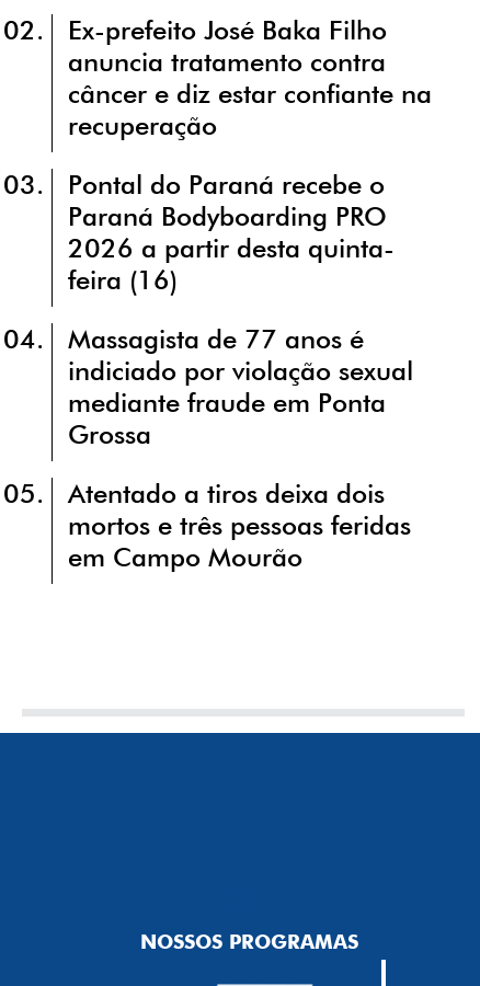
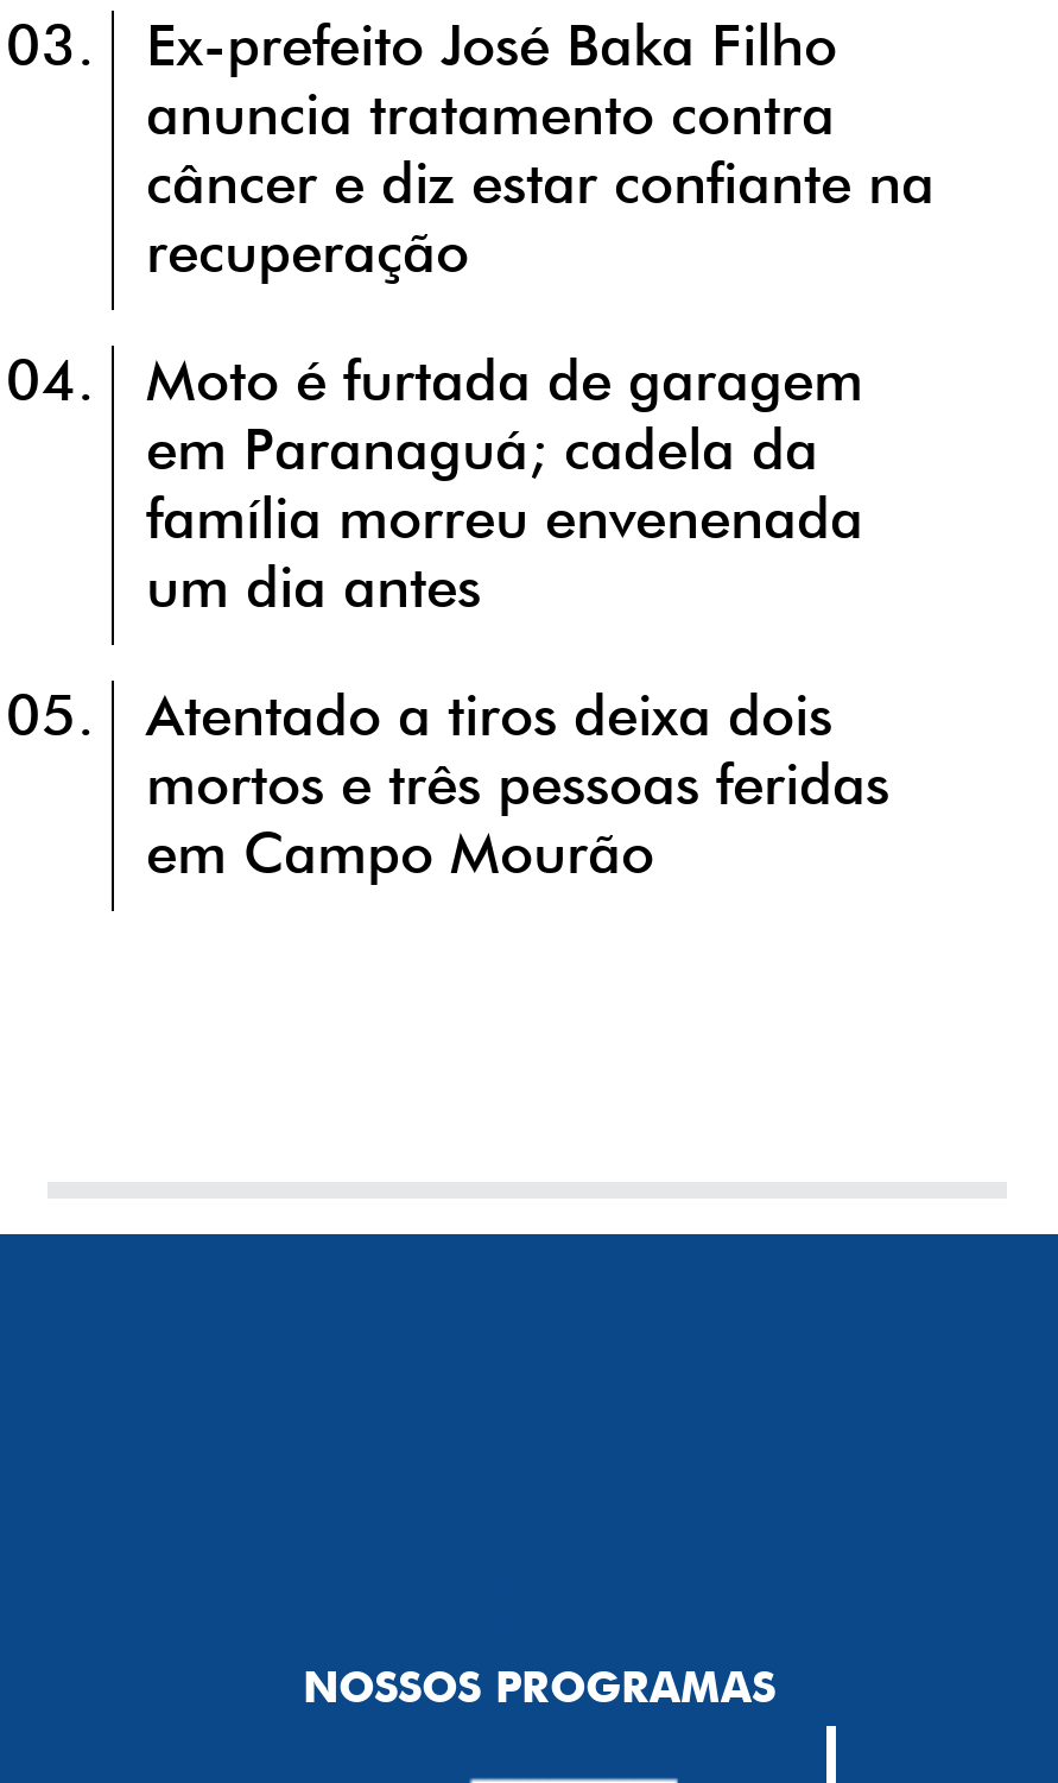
[67,169,413,450] Pontal do Paraná recebe o | Paraná Bodyboarding PRO | 2026 a partir desta quinta- | feira (16) | Massagista de 77 anos é | indiciado por violação sexual | mediante fraude em Ponta | Grossa -> [146,345,863,621] Moto é furtada de garagem | em Paranaguá; cadela da | família morreu envenenada | um dia antes

